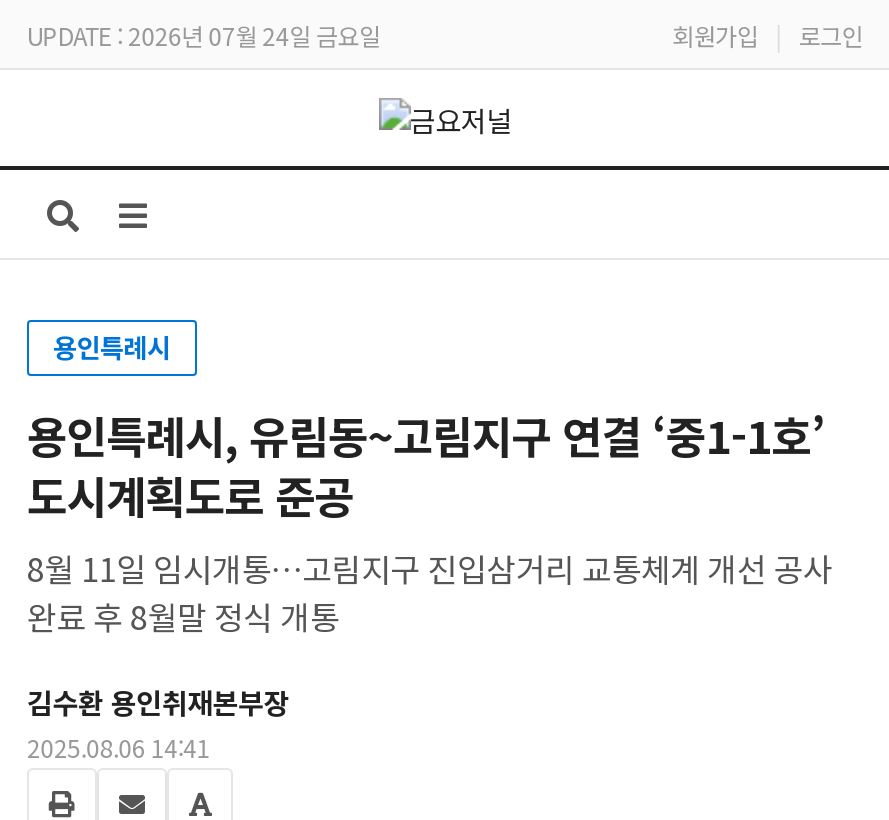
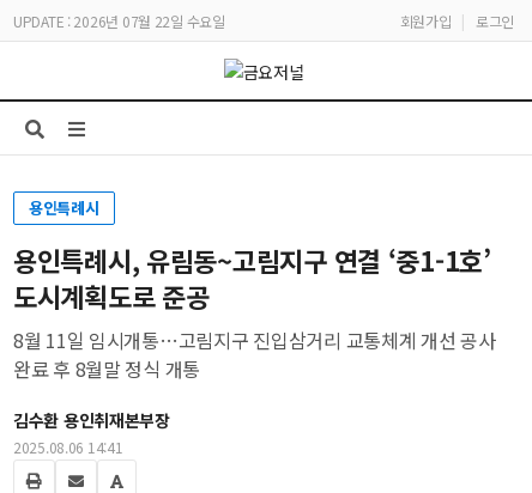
[27,17,380,51] UPDATE : 2026년 07월 24일 금요일 -> [13,10,225,31] UPDATE : 2026년 07월 22일 수요일

